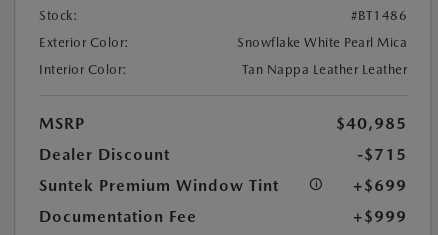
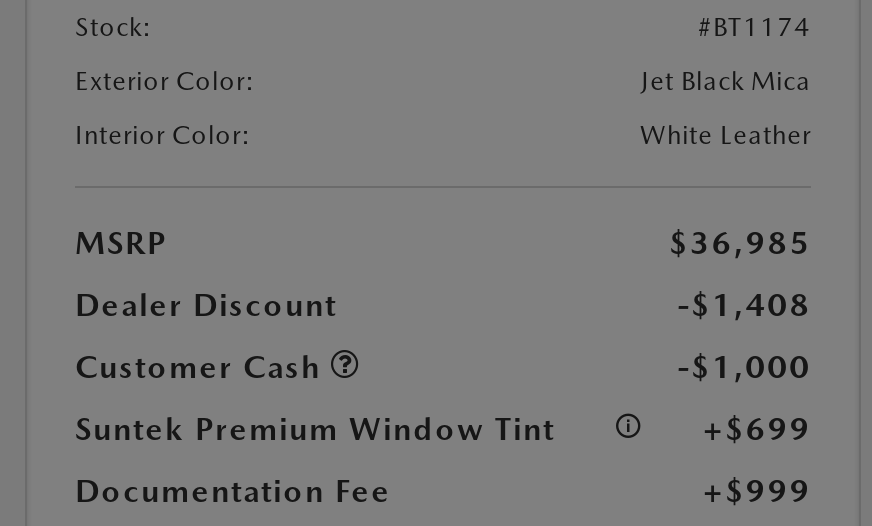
[350,8,407,23] #BT1486 -> [698,12,811,42] #BT1174
[237,35,407,50] Snowflake White Pearl Mica -> [641,66,811,96] Jet Black Mica
[241,62,407,77] Tan Nappa Leather Leather -> [640,120,811,150] White Leather
[336,114,407,133] $40,985 -> [669,224,811,262] $36,985
[357,145,407,164] -$715 -> [75,286,811,386] -$1,408 | Customer Cash | -$1,000

